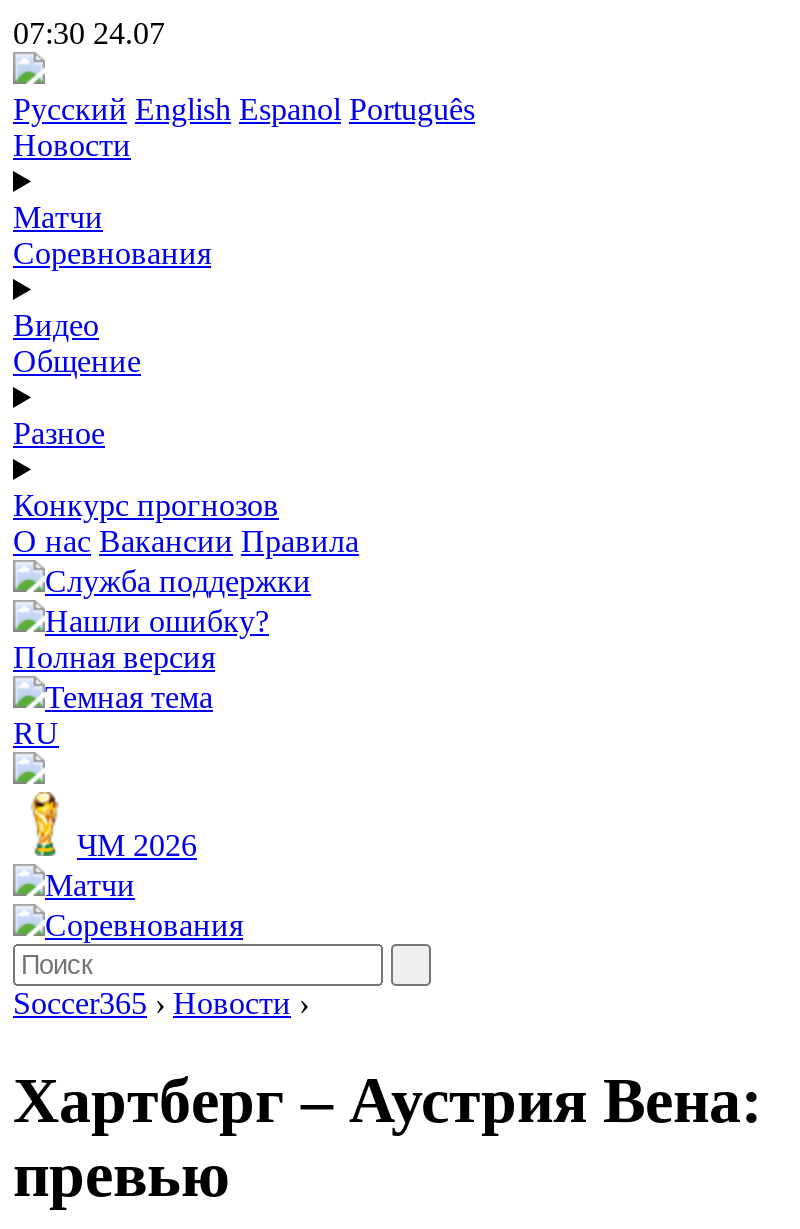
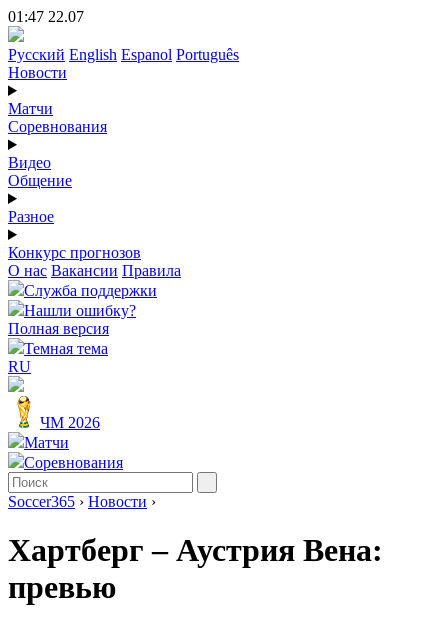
[13,16,165,50] 07:30 24.07 -> [8,8,84,25] 01:47 22.07

